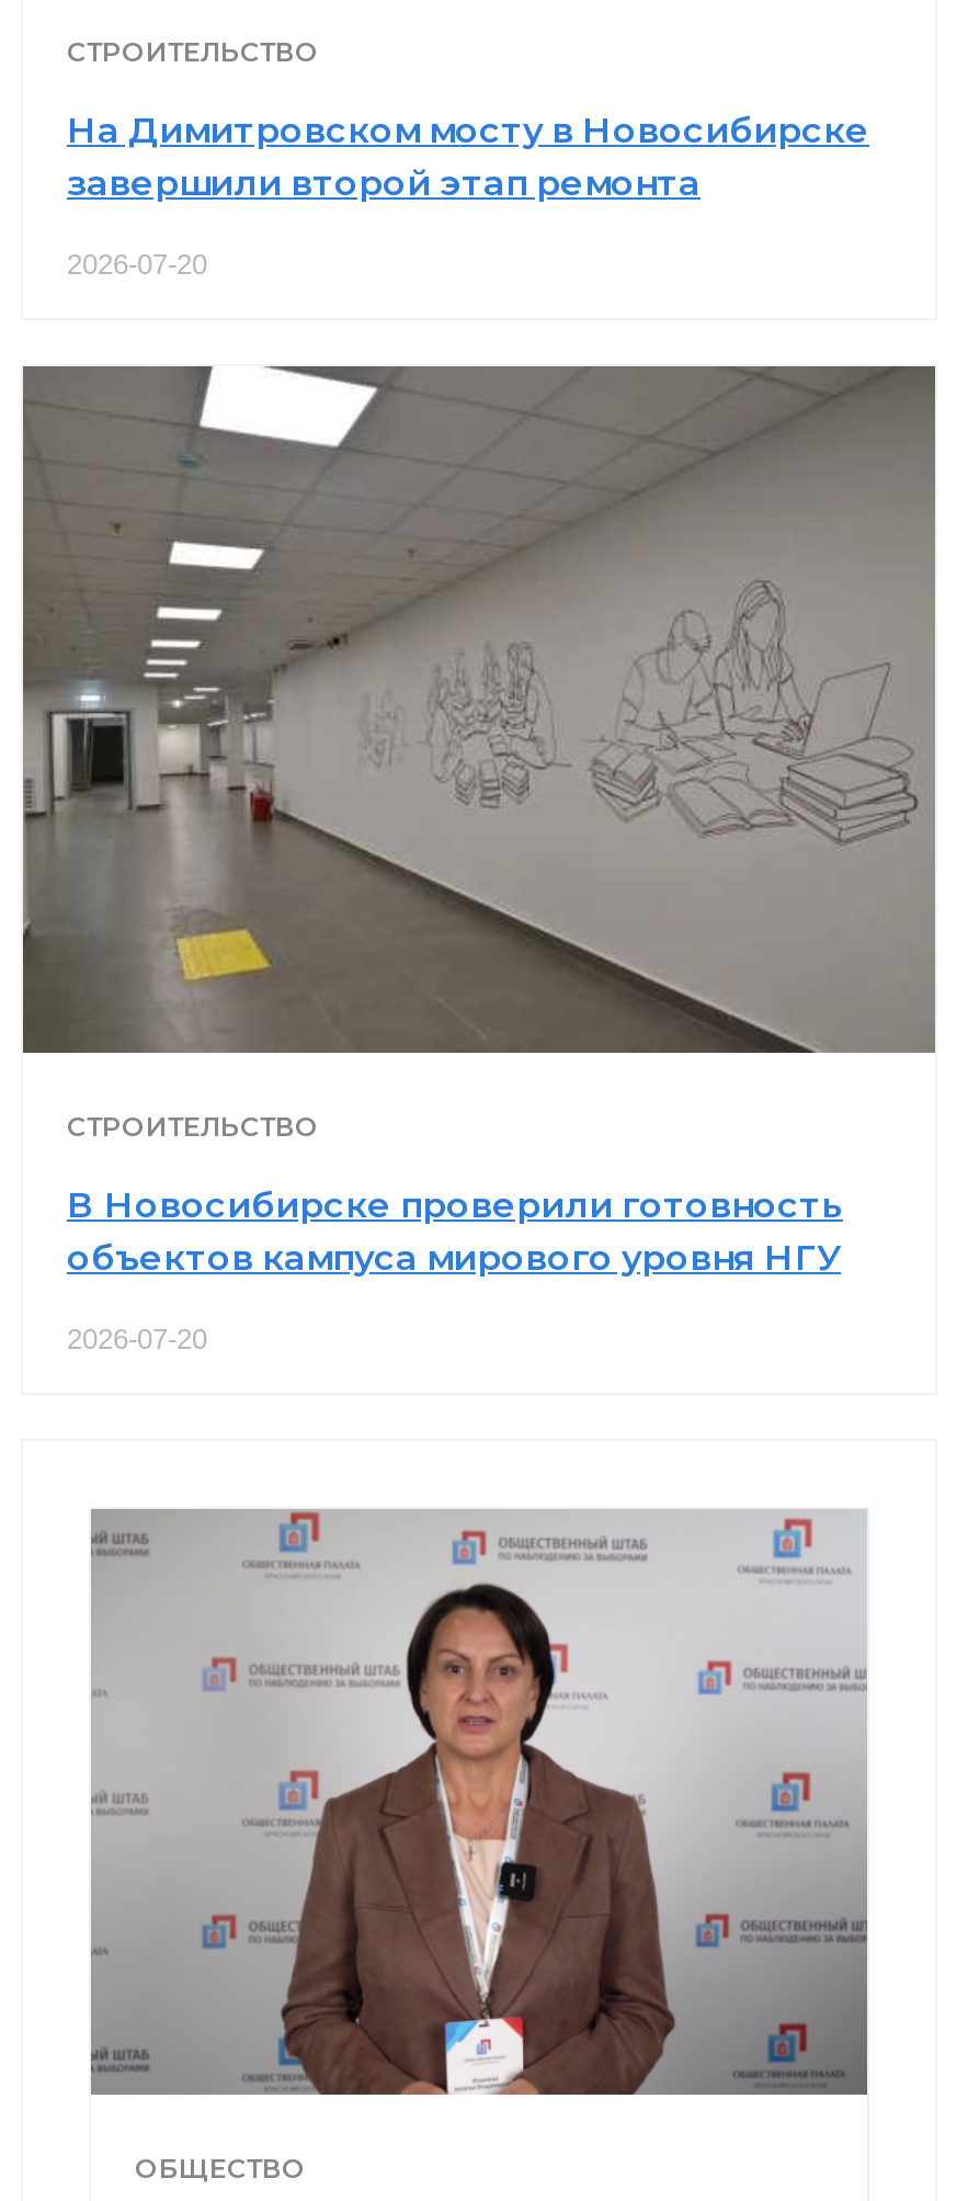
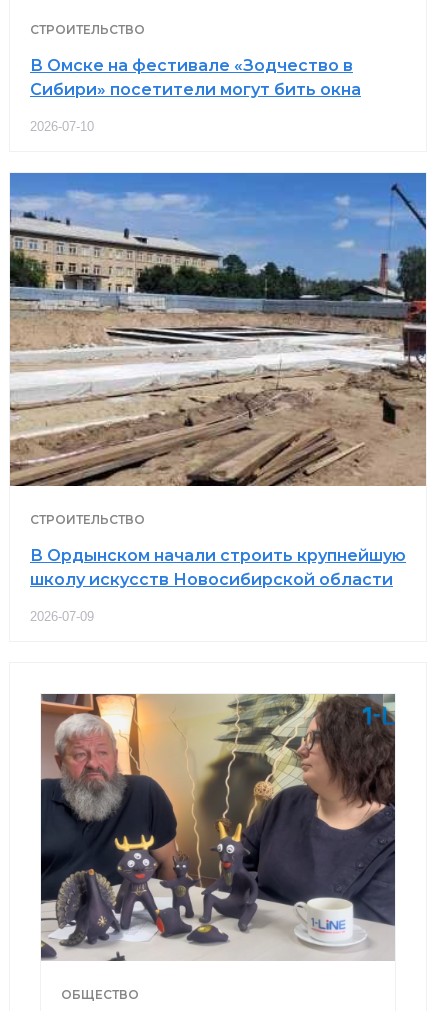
[67,109,869,204] На Димитровском мосту в Новосибирске | завершили второй этап ремонта -> [30,56,361,99] В Омске на фестивале «Зодчество в | Сибири» посетители могут бить окна
[67,247,207,280] 2026-07-20 -> [30,119,94,134] 2026-07-10
[21,364,937,1055] [image] -> [9,172,427,487] [image]
[67,1185,843,1279] В Новосибирске проверили готовность | объектов кампуса мирового уровня НГУ -> [30,546,406,589] В Ордынском начали строить крупнейшую | школу искусств Новосибирской области
[67,1323,207,1356] 2026-07-20 -> [30,609,94,624] 2026-07-09
[89,1509,867,2097] [image] -> [41,694,396,961] [image]

